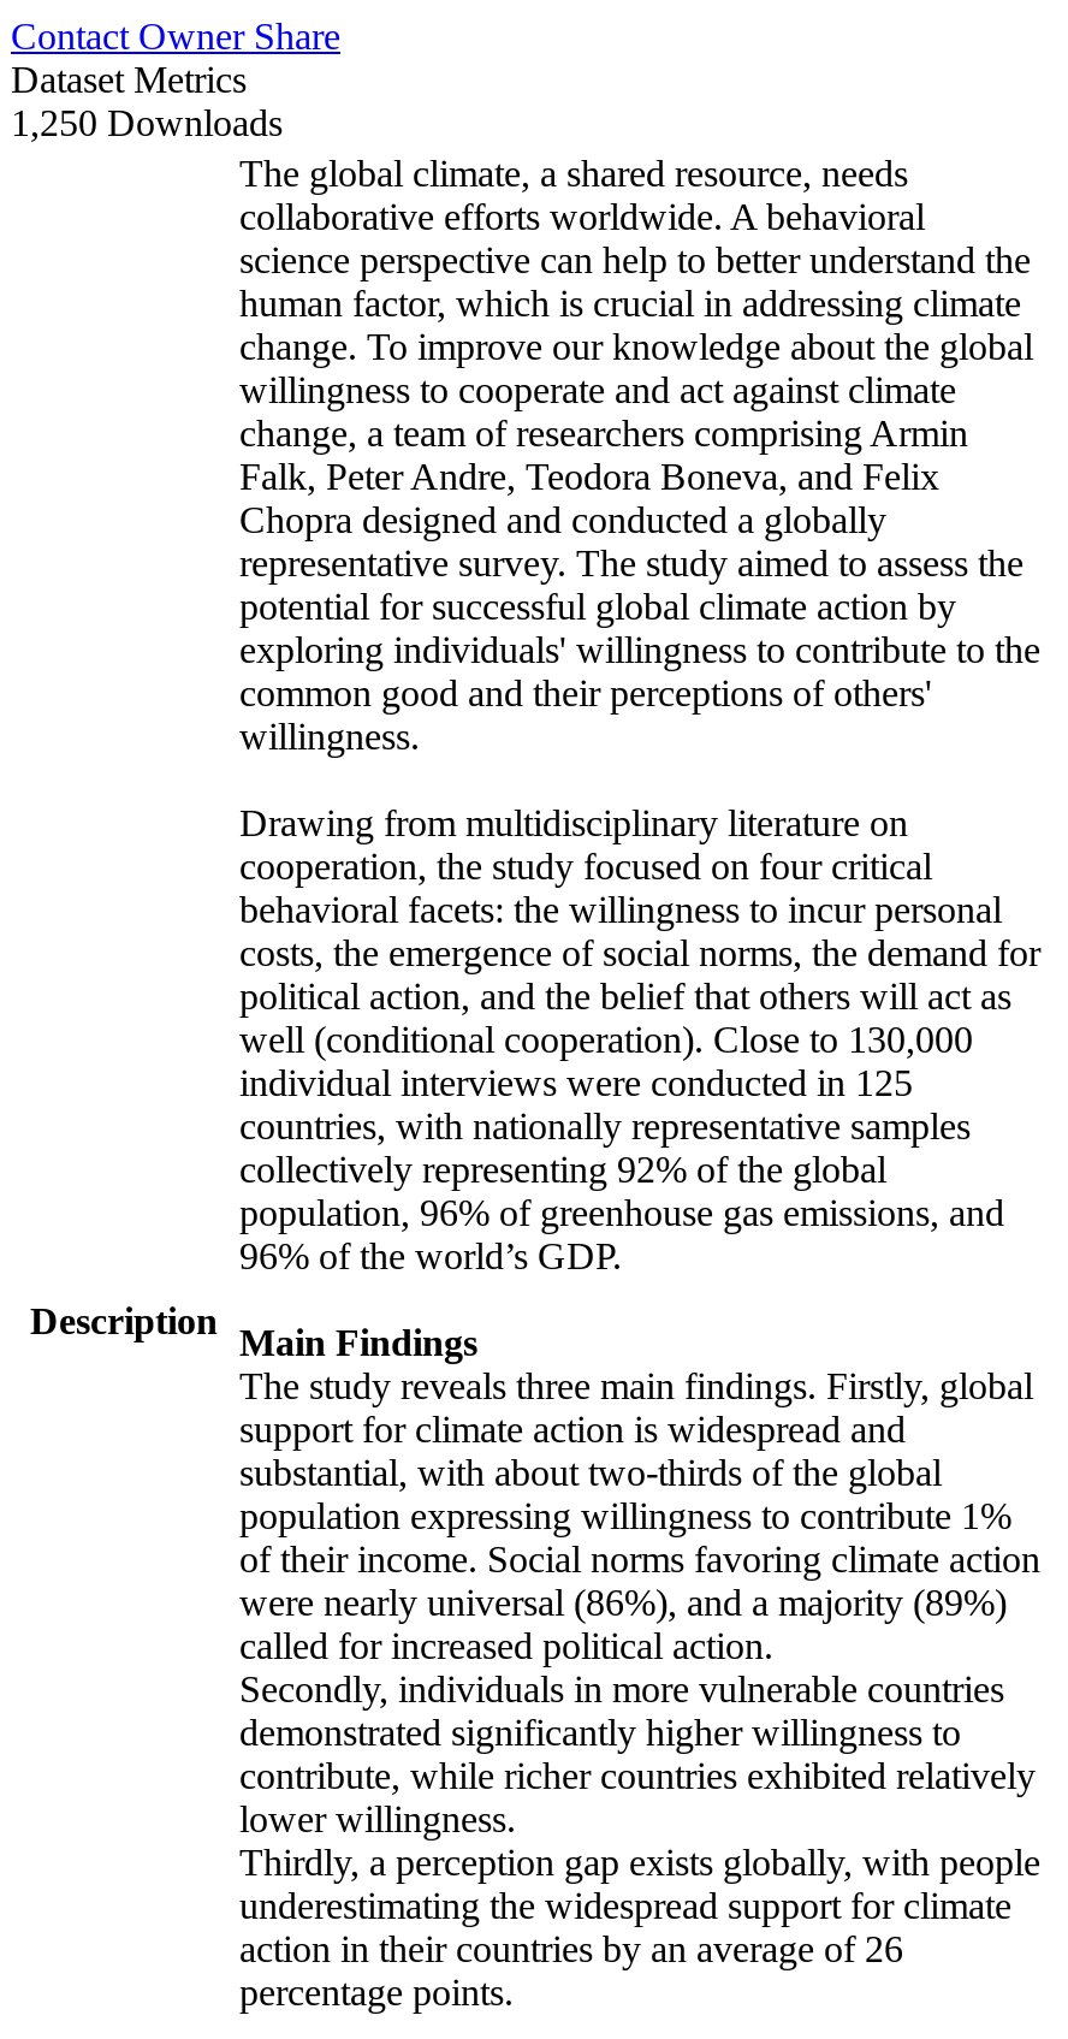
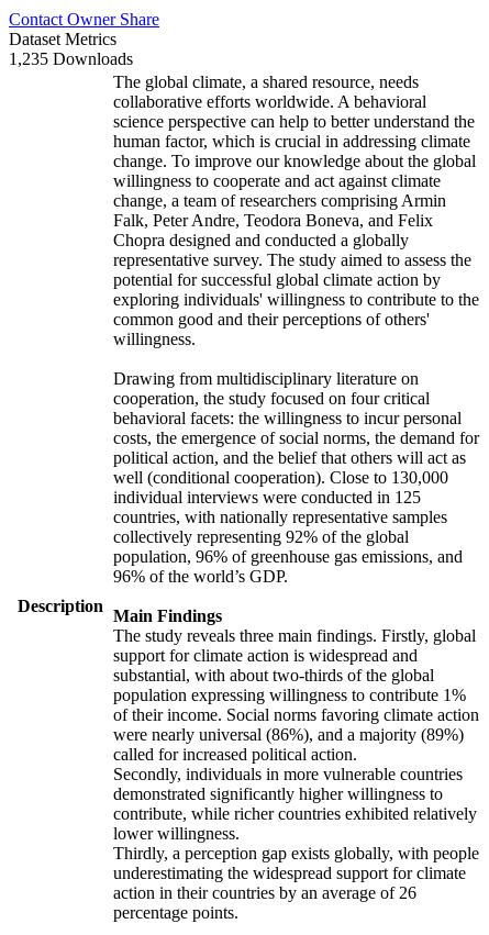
[11,103,283,144] 1,250 Downloads -> [9,50,133,68] 1,235 Downloads

